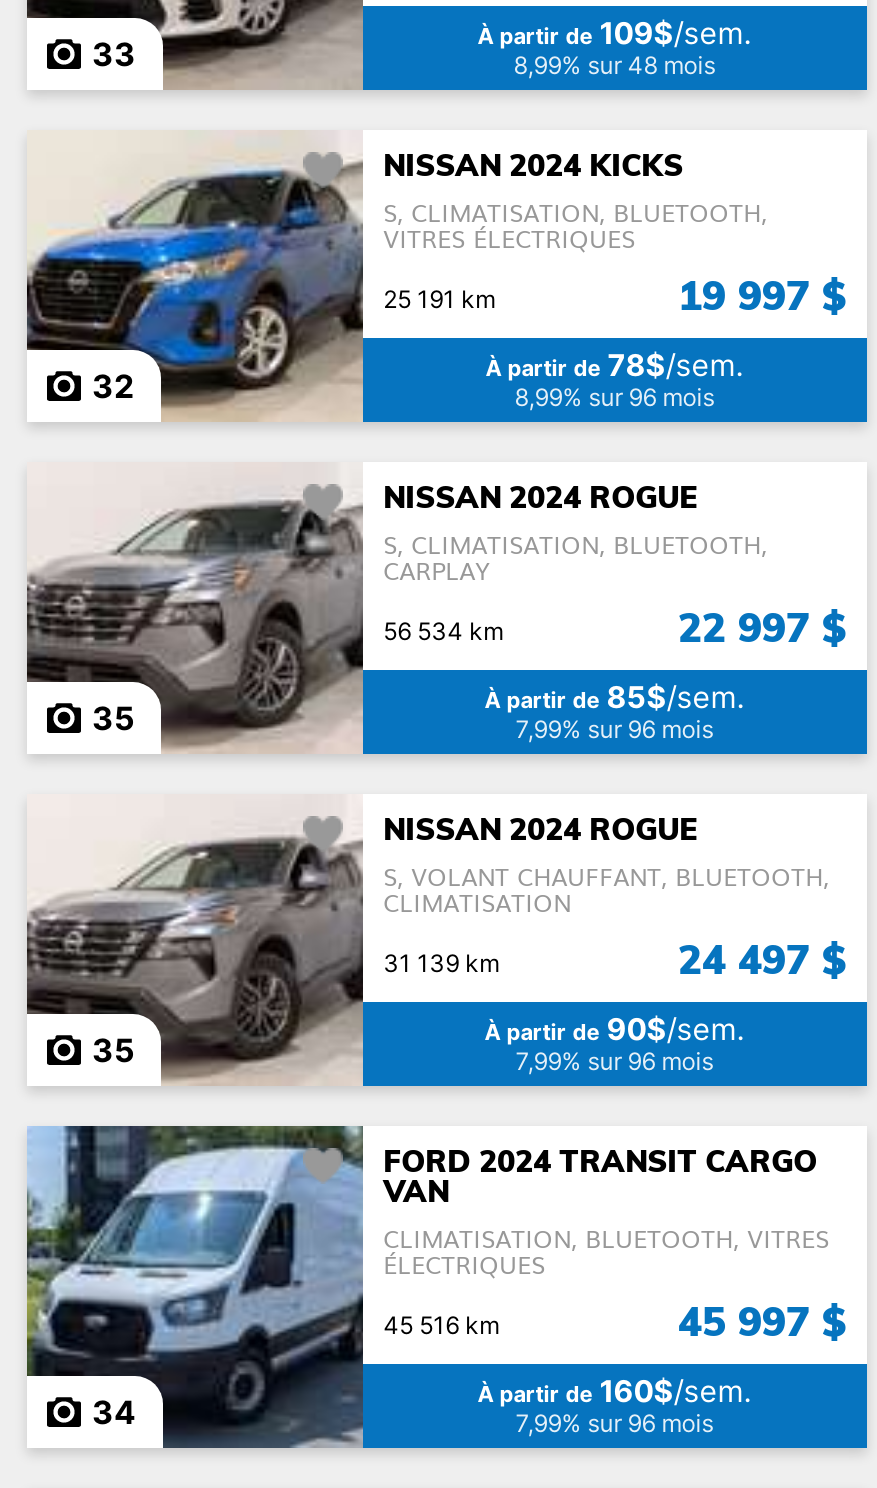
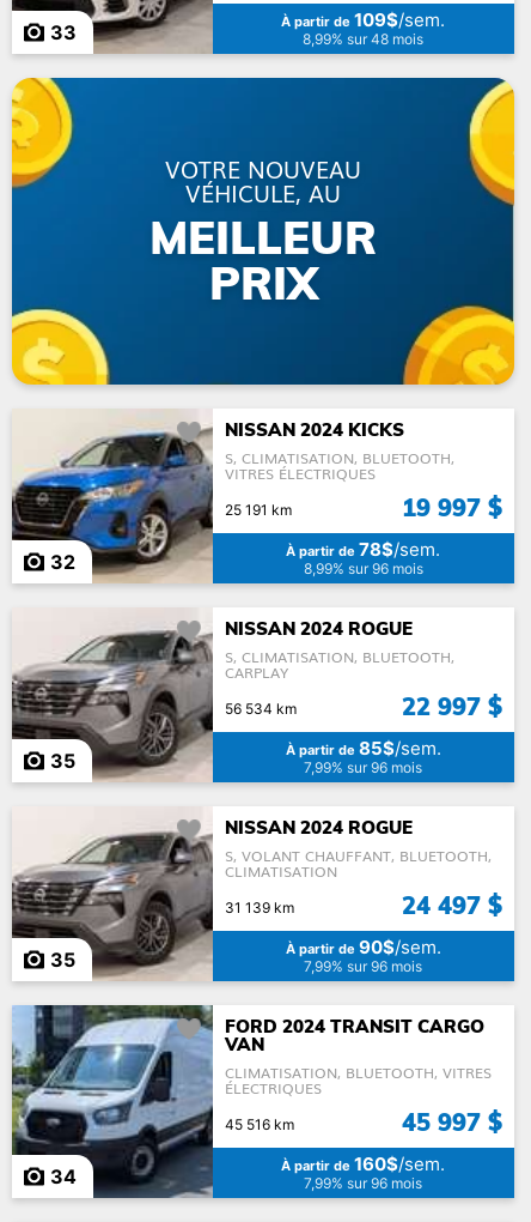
none -> [11,77,515,386] [image] | VOTRE NOUVEAU | VÉHICULE, AU | MEILLEUR | PRIX

